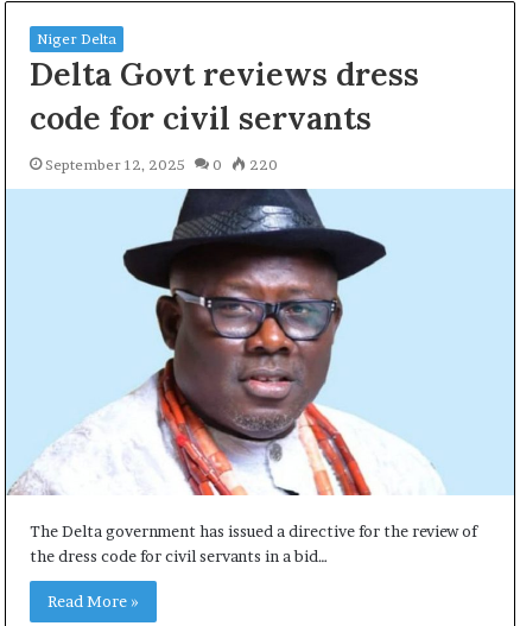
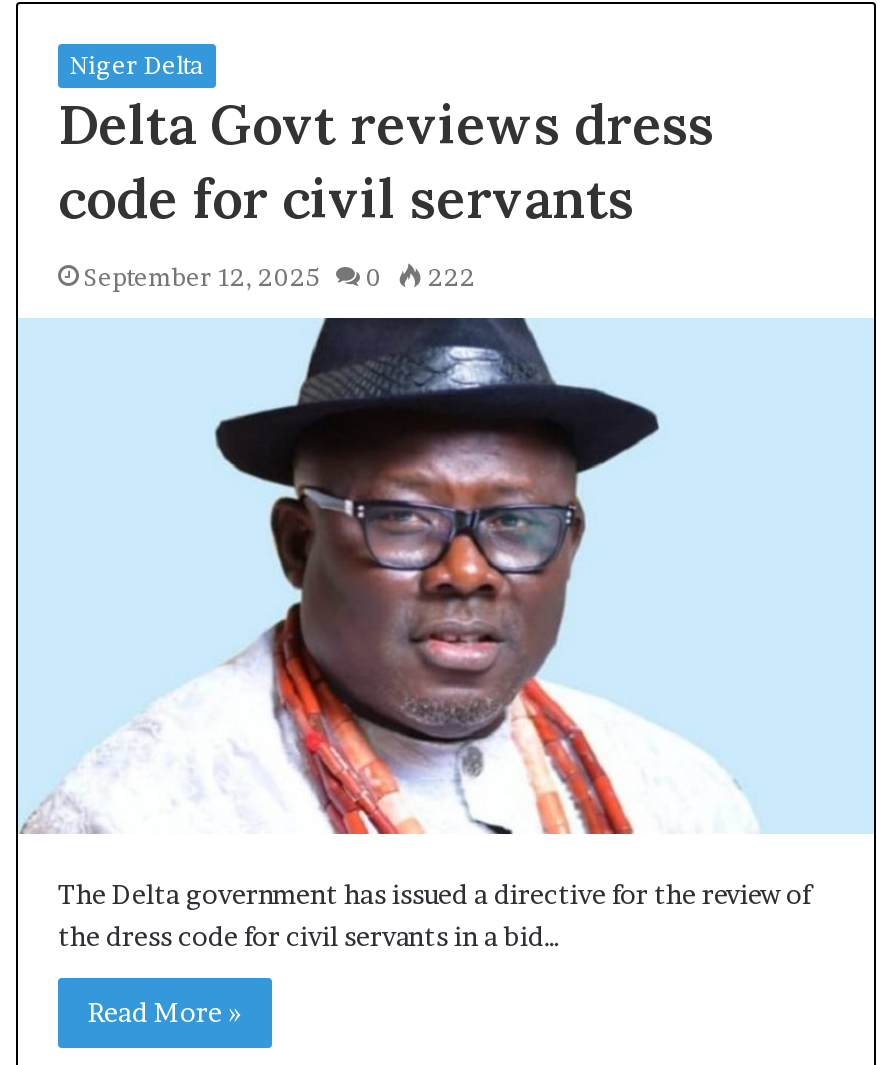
[45,155,278,173] September 12, 2025 0 220 -> [84,262,476,292] September 12, 2025 0 222

